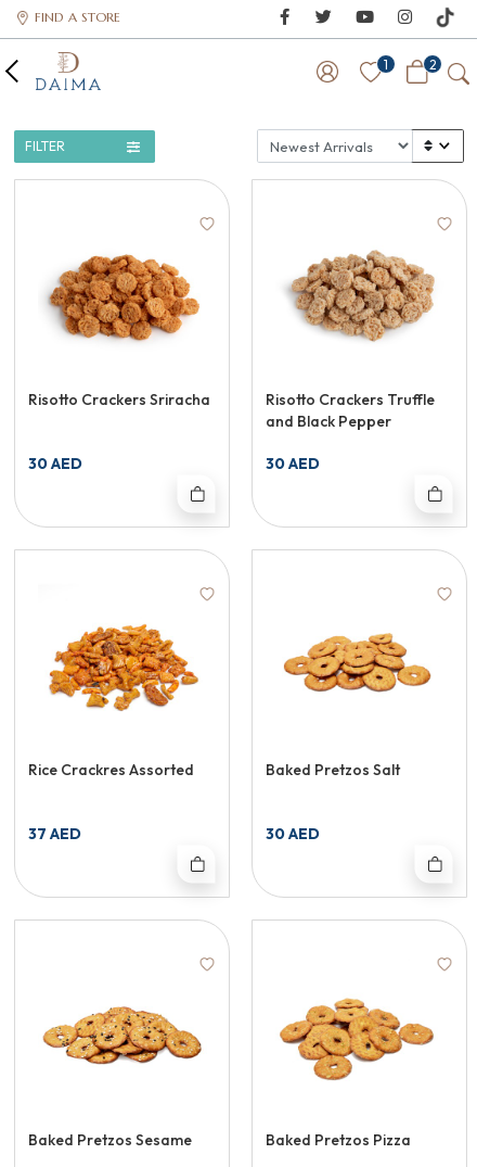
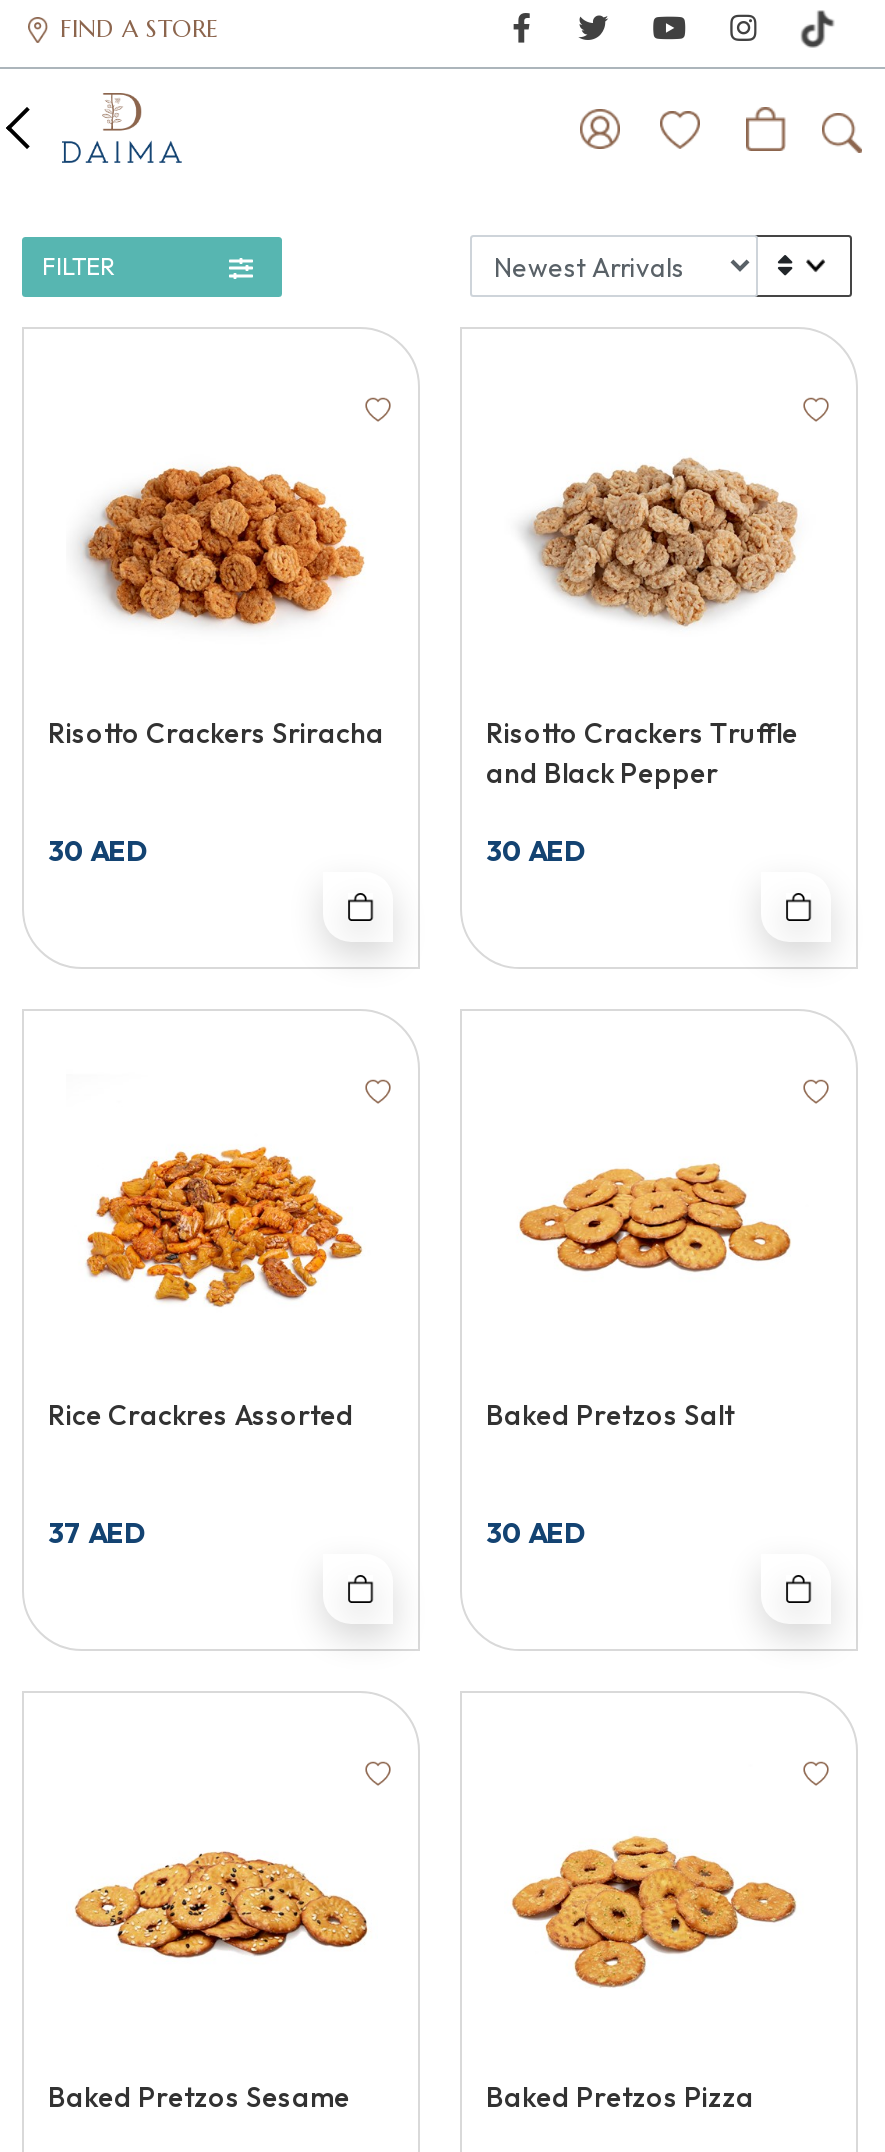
[384,56,436,72] 1 | 2 -> none

